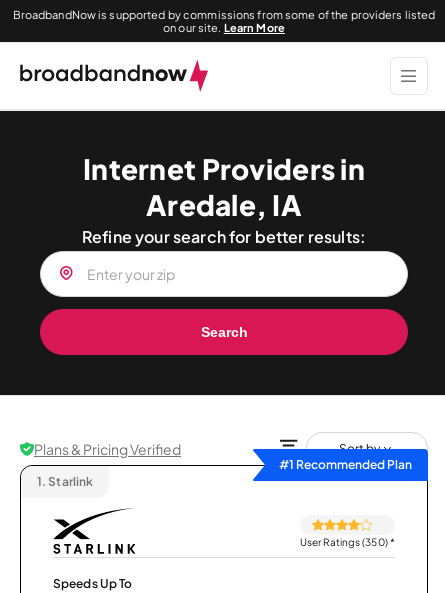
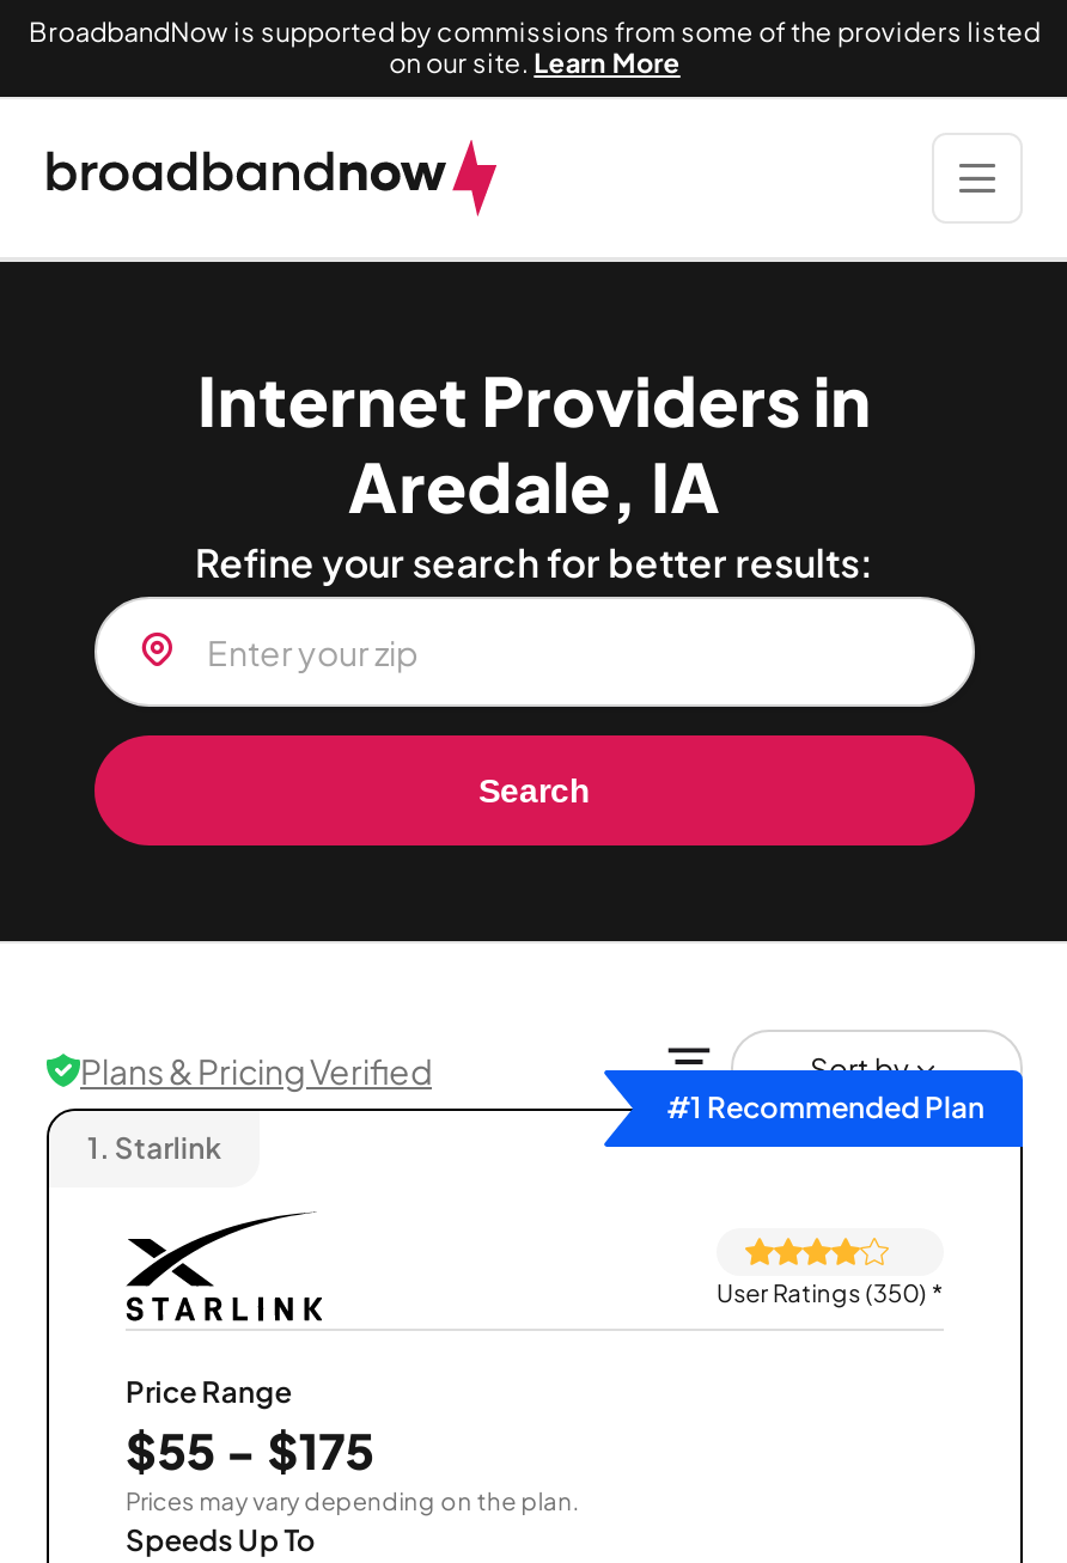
none -> [126,1374,580,1515] Price Range | $55 - $175 | Prices may vary depending on the plan.

